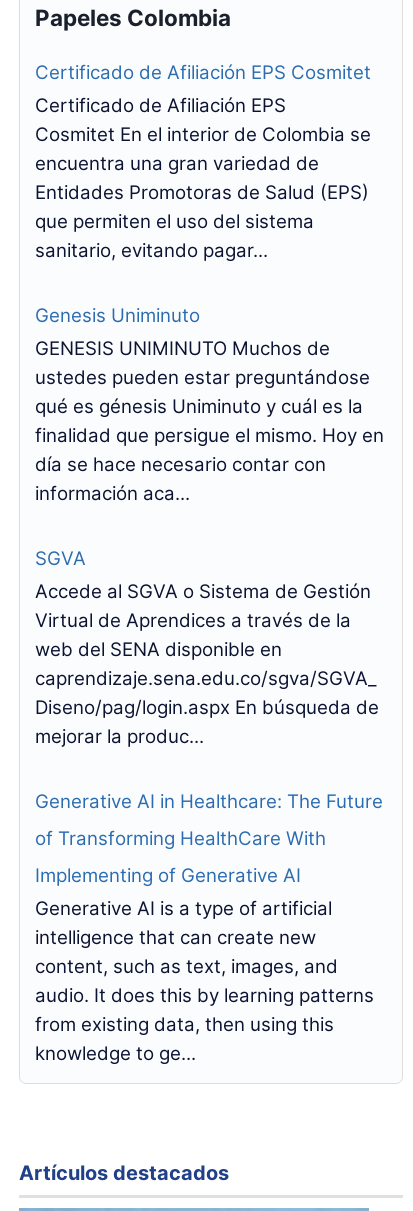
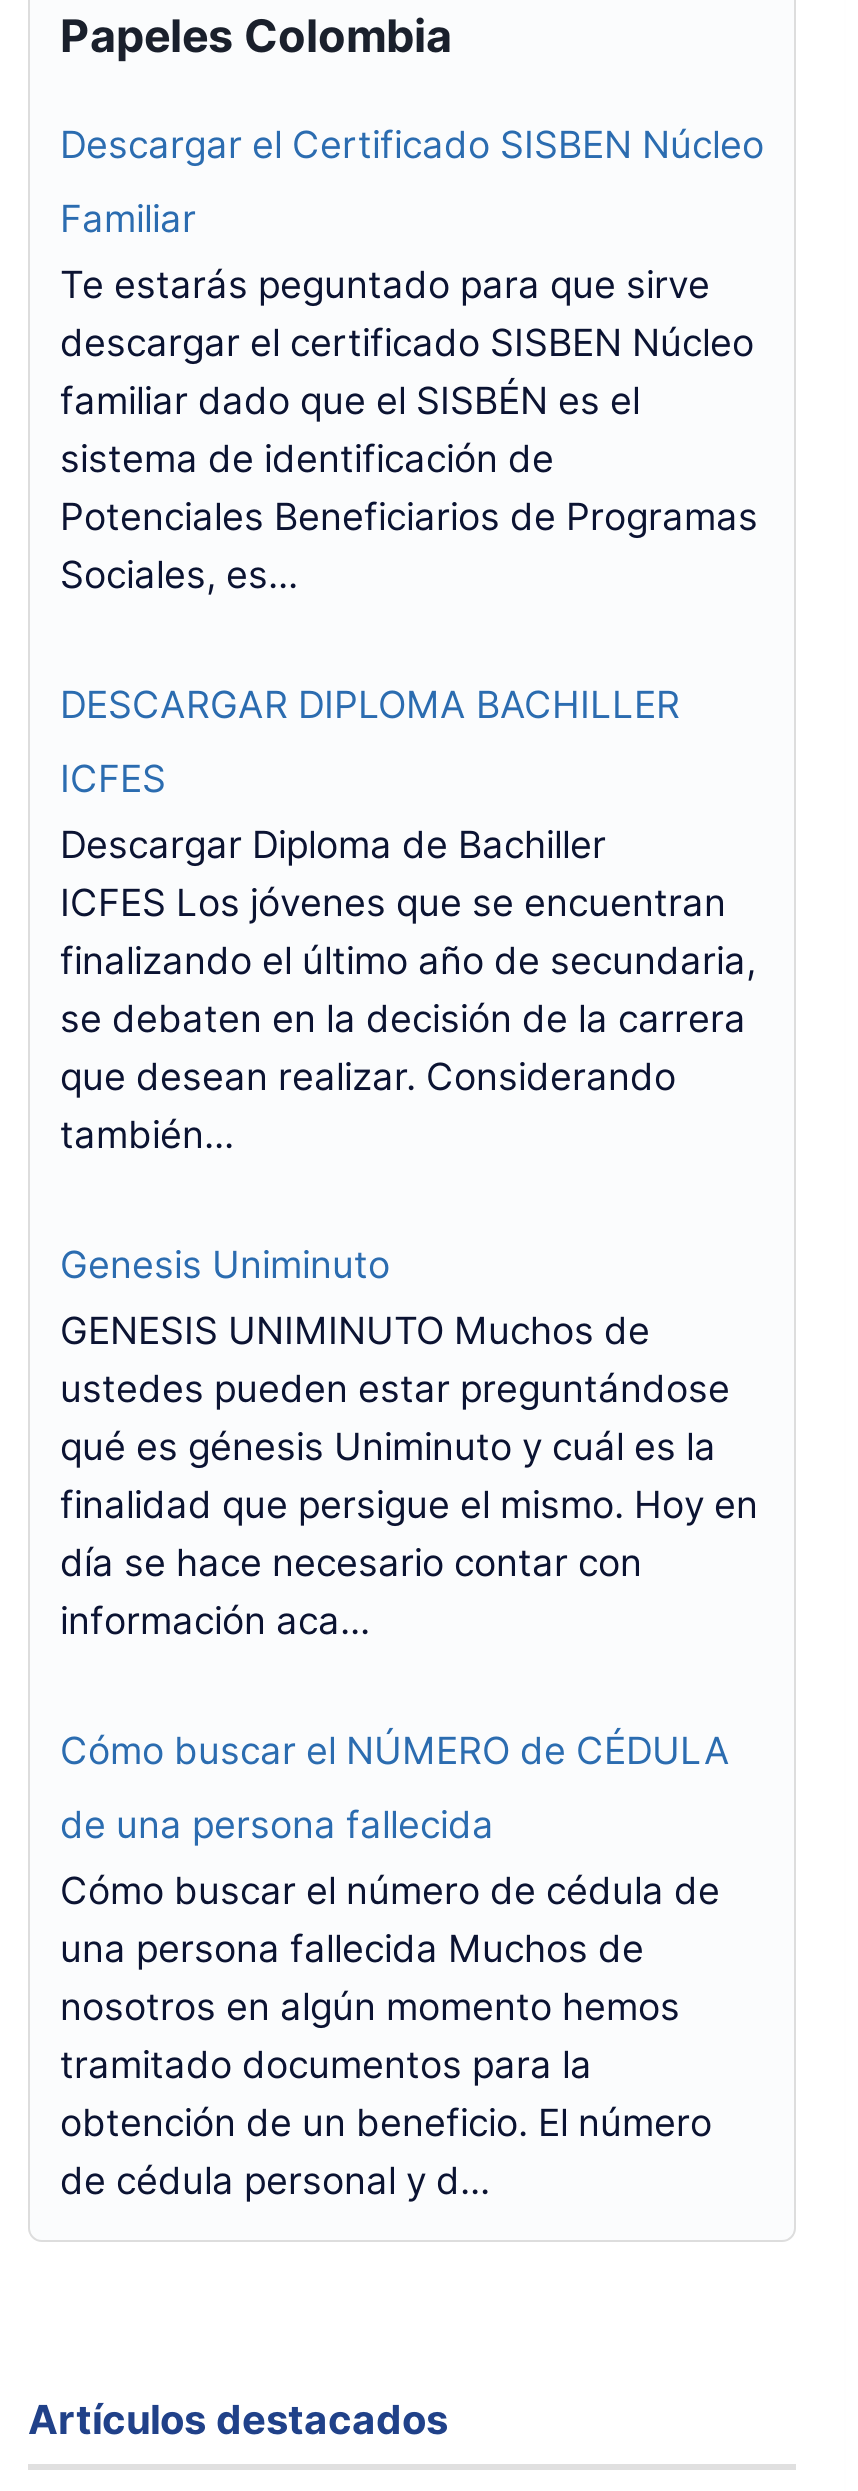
[35,61,371,262] Certificado de Afiliación EPS Cosmitet | Certificado de Afiliación EPS | Cosmitet En el interior de Colombia se | encuentra una gran variedad de | Entidades Promotoras de Salud (EPS) | que permiten el uso del sistema | sanitario, evitando pagar... -> [60,122,764,1158] Descargar el Certificado SISBEN Núcleo | Familiar | Te estarás peguntado para que sirve | descargar el certificado SISBEN Núcleo | familiar dado que el SISBÉN es el | sistema de identificación de | Potenciales Beneficiarios de Programas | Sociales, es... | DESCARGAR DIPLOMA BACHILLER | ICFES | Descargar Diploma de Bachiller | ICFES Los jóvenes que se encuentran | finalizando el último año de secundaria, | se debaten en la decisión de la carrera | que desean realizar. Considerando | también...
moved [35,304,384,505] -> [60,1242,758,1644]: Genesis Uniminuto | GENESIS UNIMINUTO Muchos de | ustedes pueden estar preguntándose | qué es génesis Uniminuto y cuál es la | finalidad que persigue el mismo. Hoy en | día se hace necesario contar con | información aca...
[35,547,383,1065] SGVA | Accede al SGVA o Sistema de Gestión | Virtual de Aprendices a través de la | web del SENA disponible en | caprendizaje.sena.edu.co/sgva/SGVA_ | Diseno/pag/login.aspx En búsqueda de | mejorar la produc... | Generative AI in Healthcare: The Future | of Transforming HealthCare With | Implementing of Generative AI | Generative AI is a type of artificial | intelligence that can create new | content, such as text, images, and | audio. It does this by learning patterns | from existing data, then using this | knowledge to ge... -> [60,1728,730,2204] Cómo buscar el NÚMERO de CÉDULA | de una persona fallecida | Cómo buscar el número de cédula de | una persona fallecida Muchos de | nosotros en algún momento hemos | tramitado documentos para la | obtención de un beneficio. El número | de cédula personal y d...

